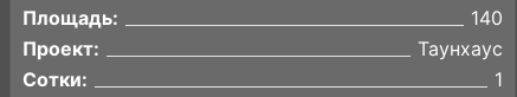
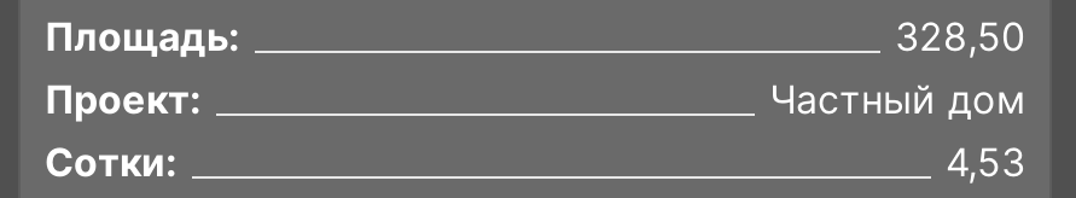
[471,5,503,29] 140 -> [895,11,1025,59] 328,50
[418,36,503,60] Таунхаус -> [769,74,1025,122] Частный дом
[495,67,503,90] 1 -> [946,136,1025,185] 4,53

